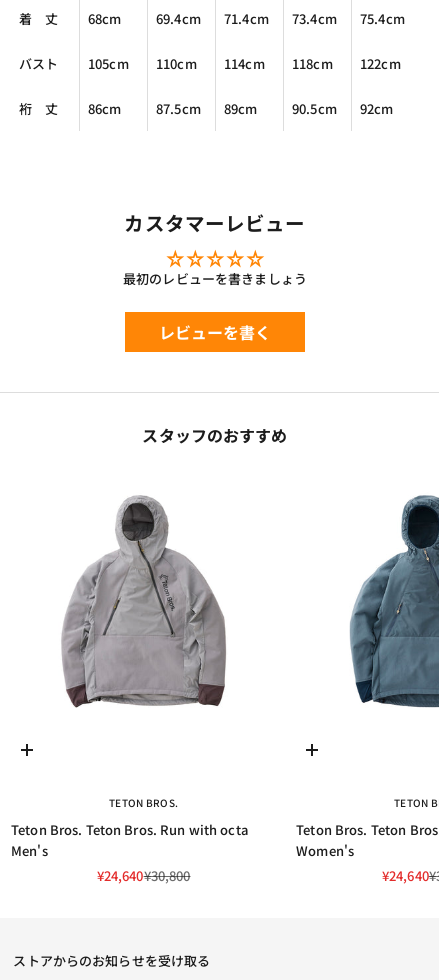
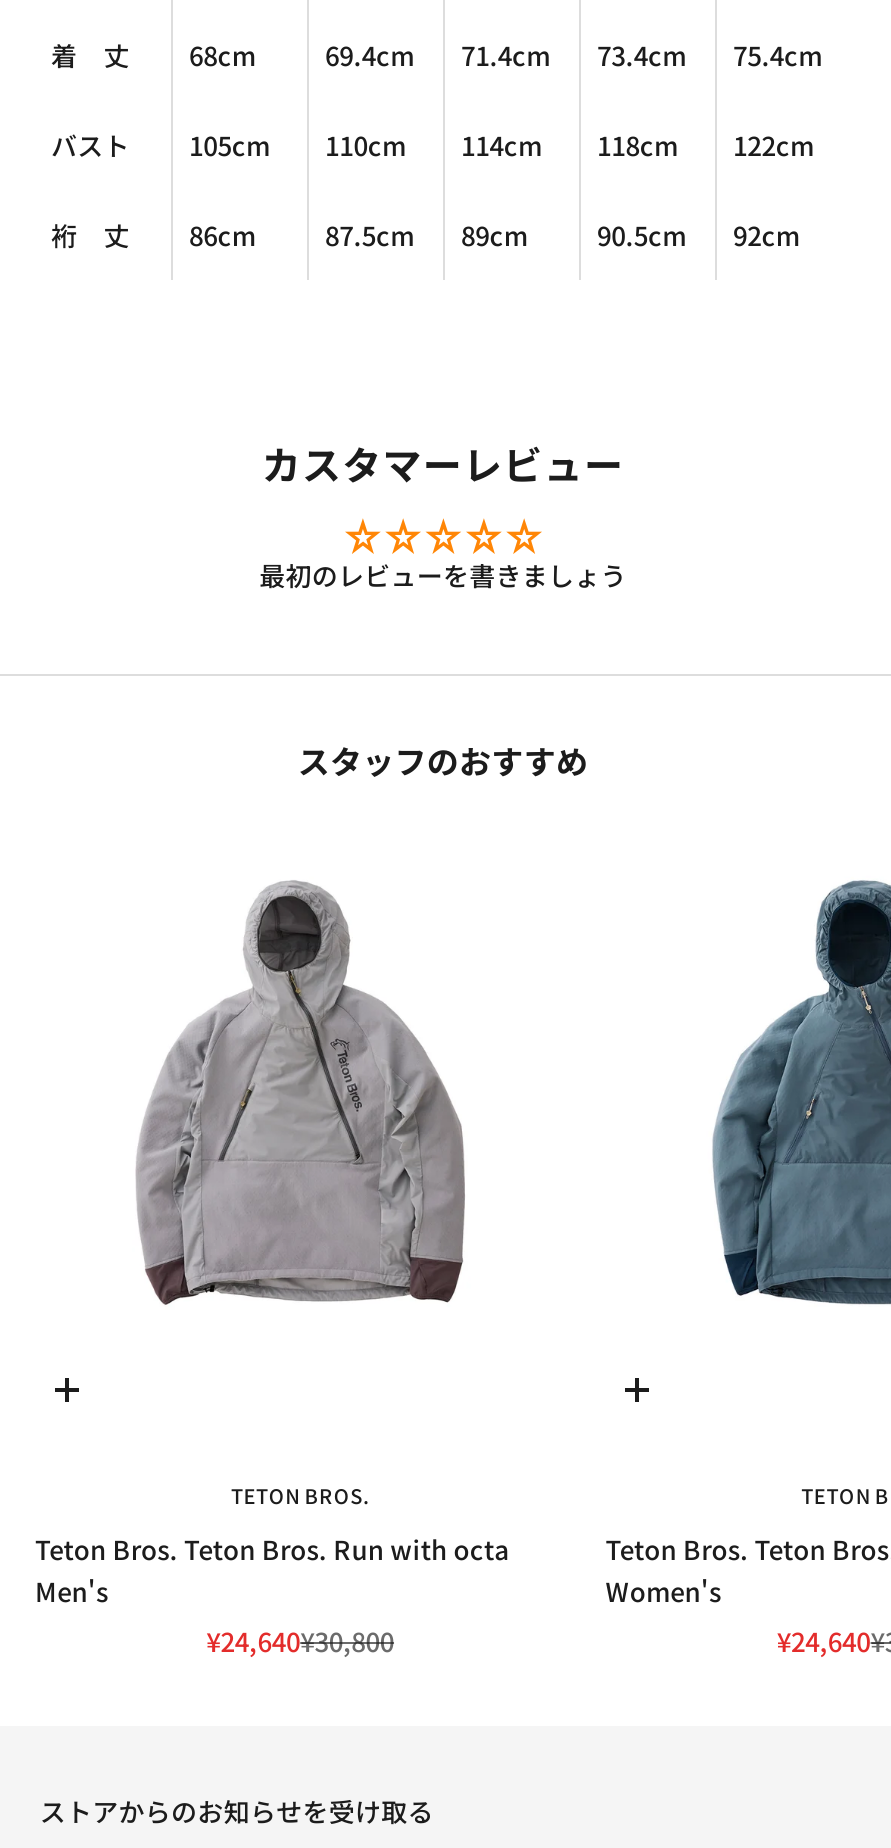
[158,320,271,344] レビューを書く -> none

